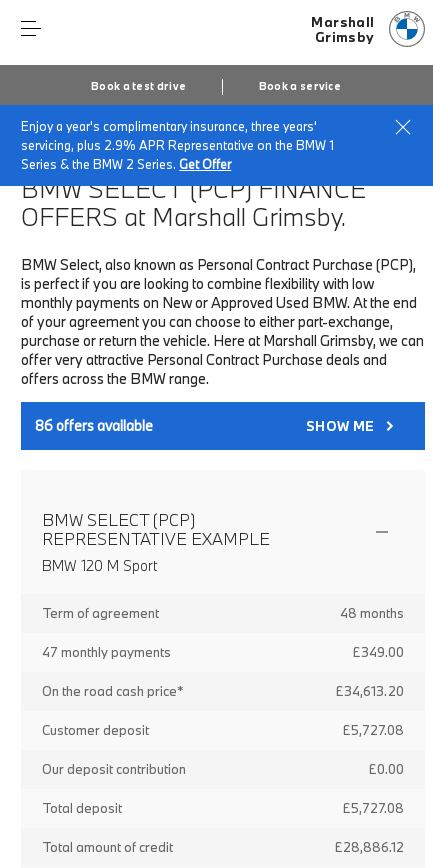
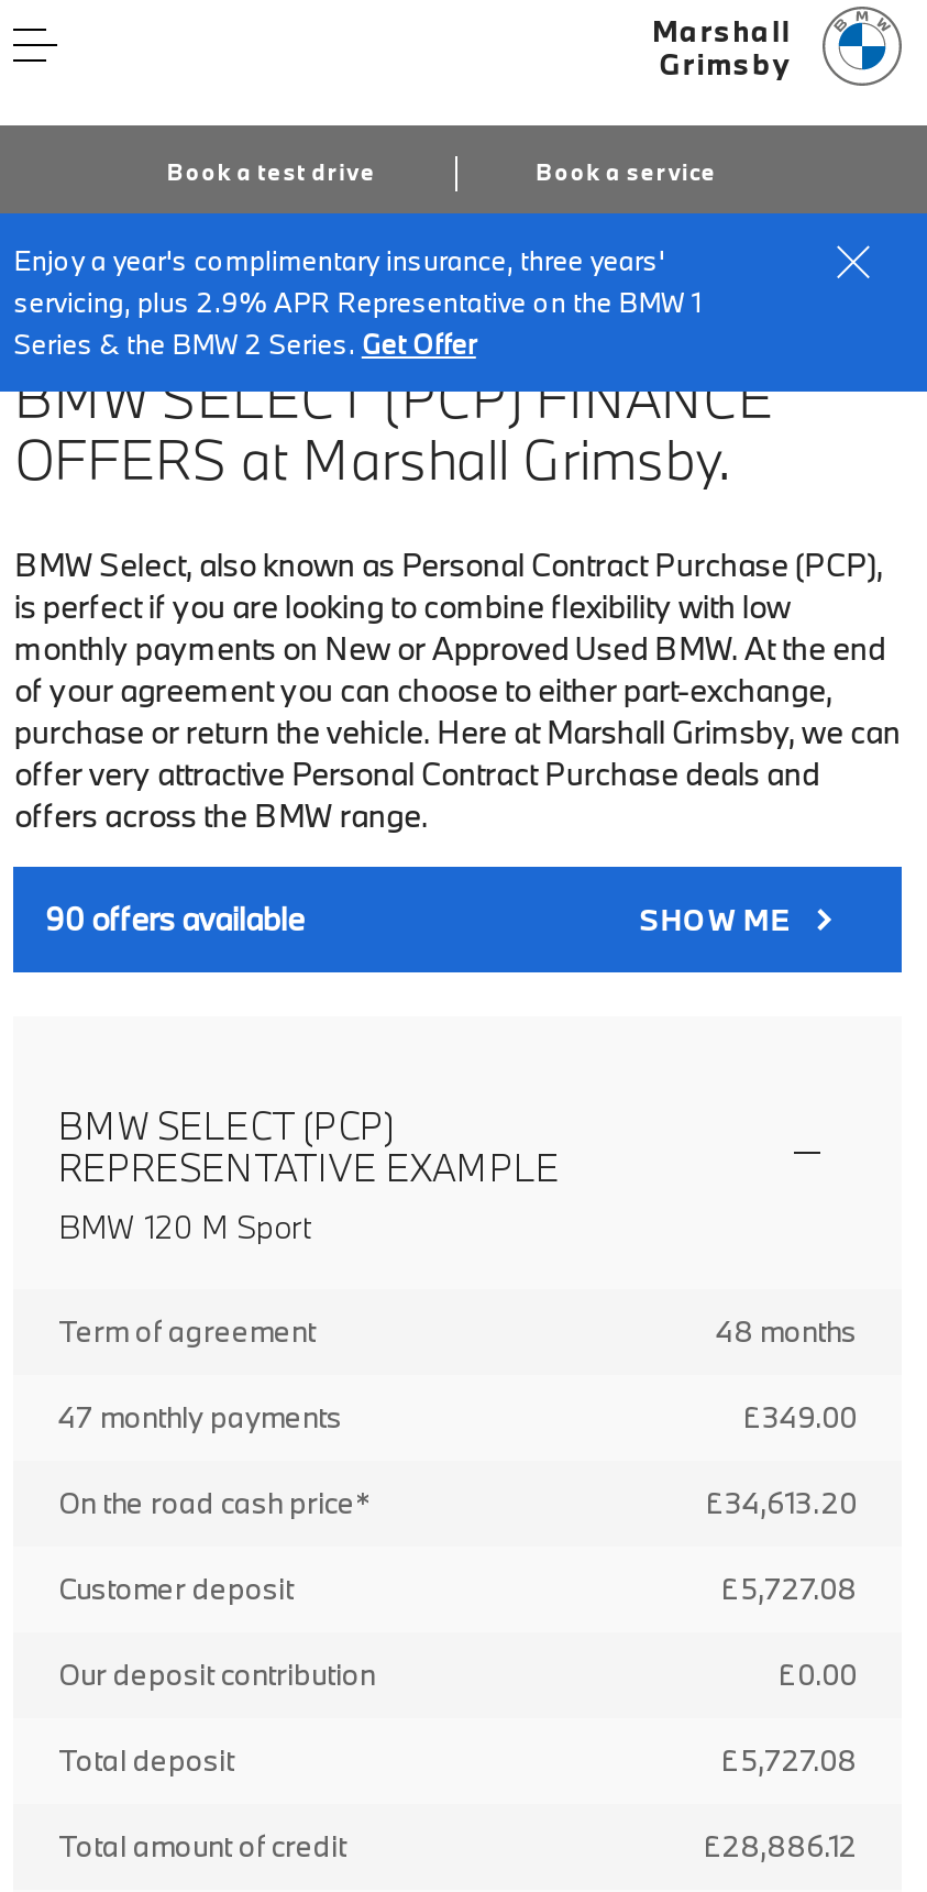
[35,416,153,435] 86 offers available -> [45,898,304,939] 90 offers available

